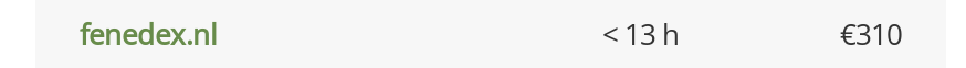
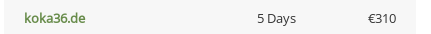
[80,13,680,53] fenedex.nl | < 13 h -> [24,8,295,26] koka36.de | 5 Days

